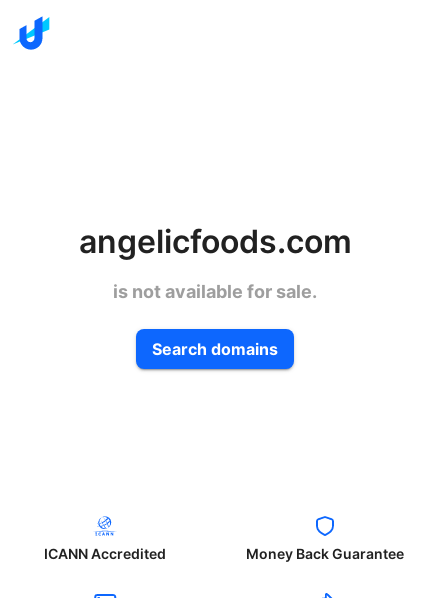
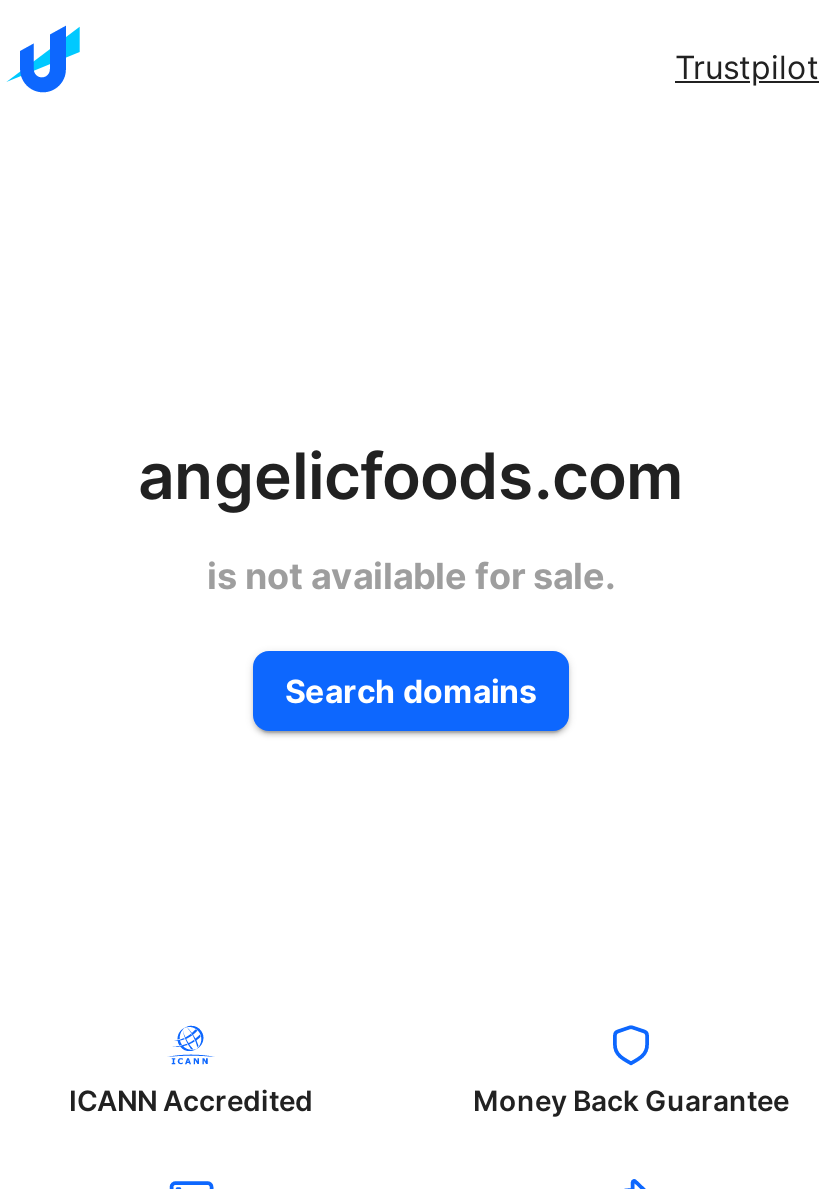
none -> [675,47,819,87] Trustpilot

